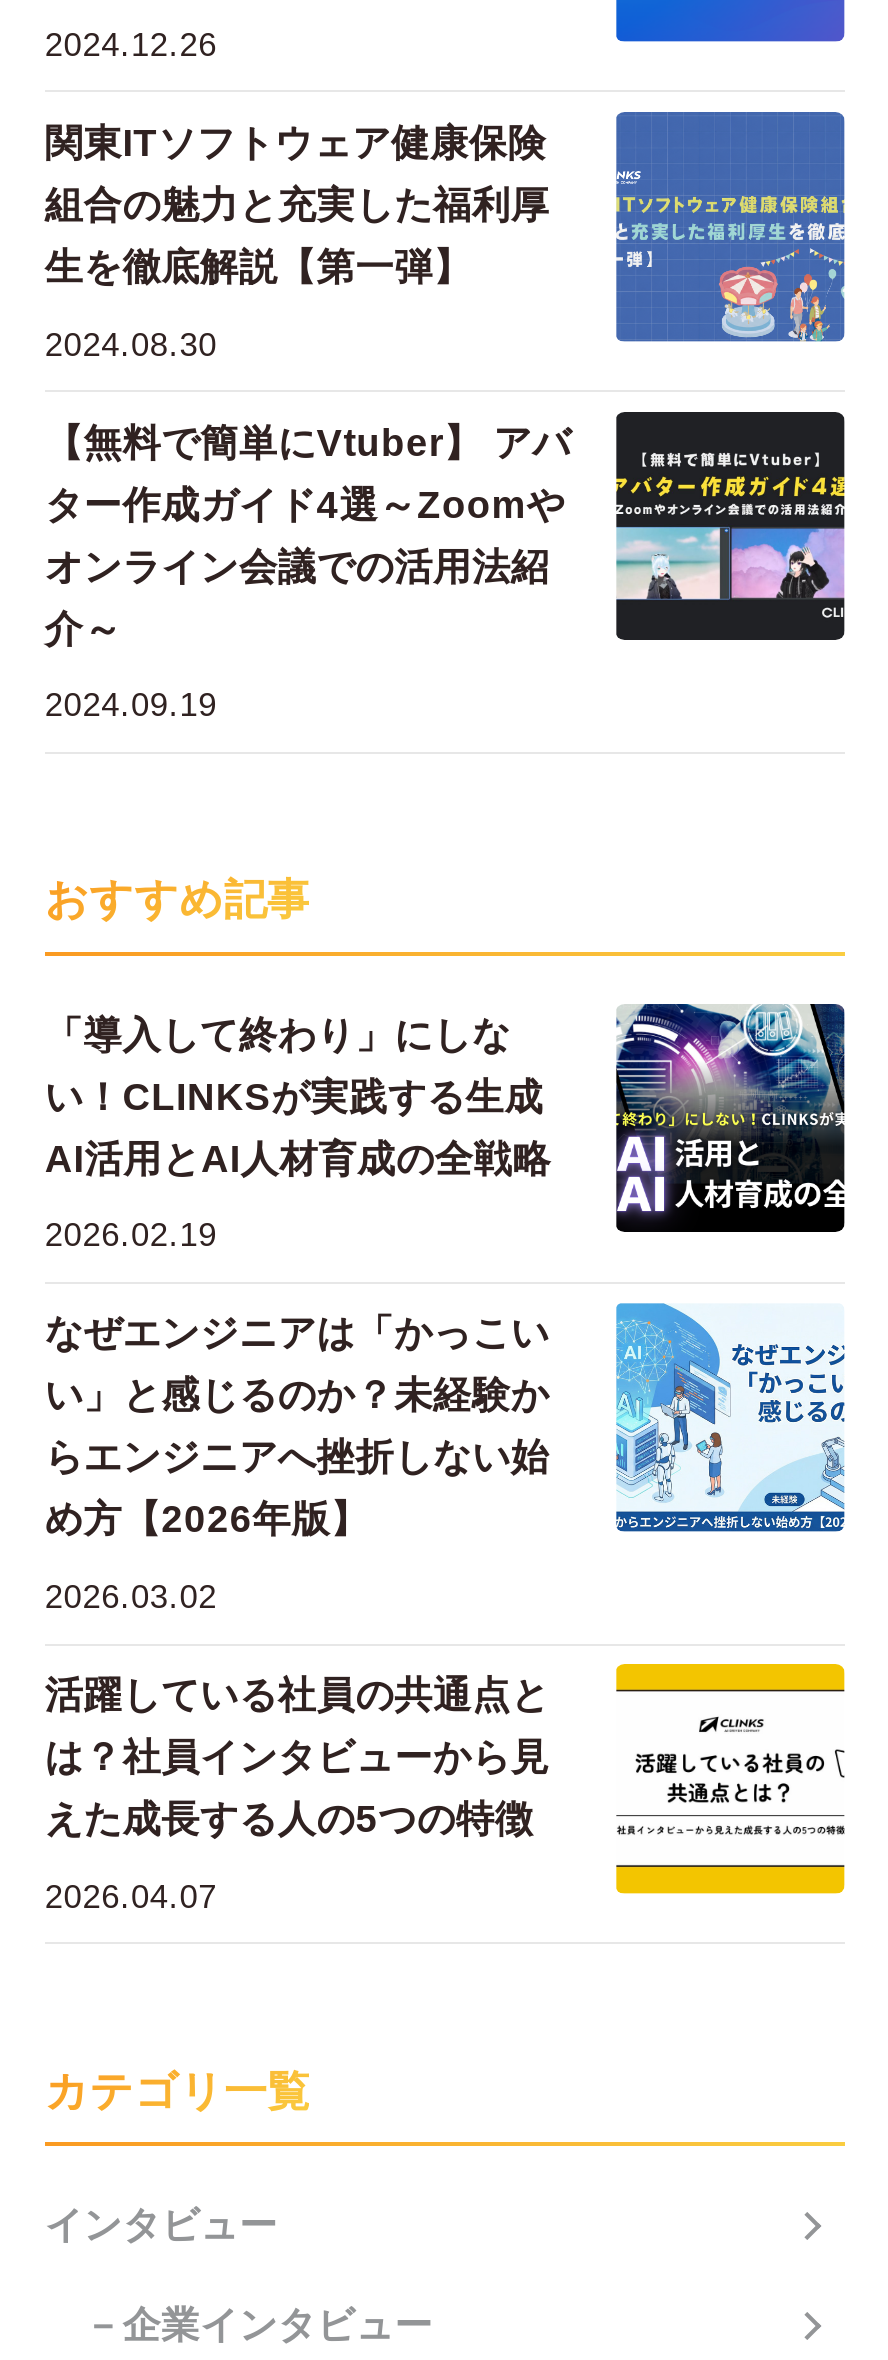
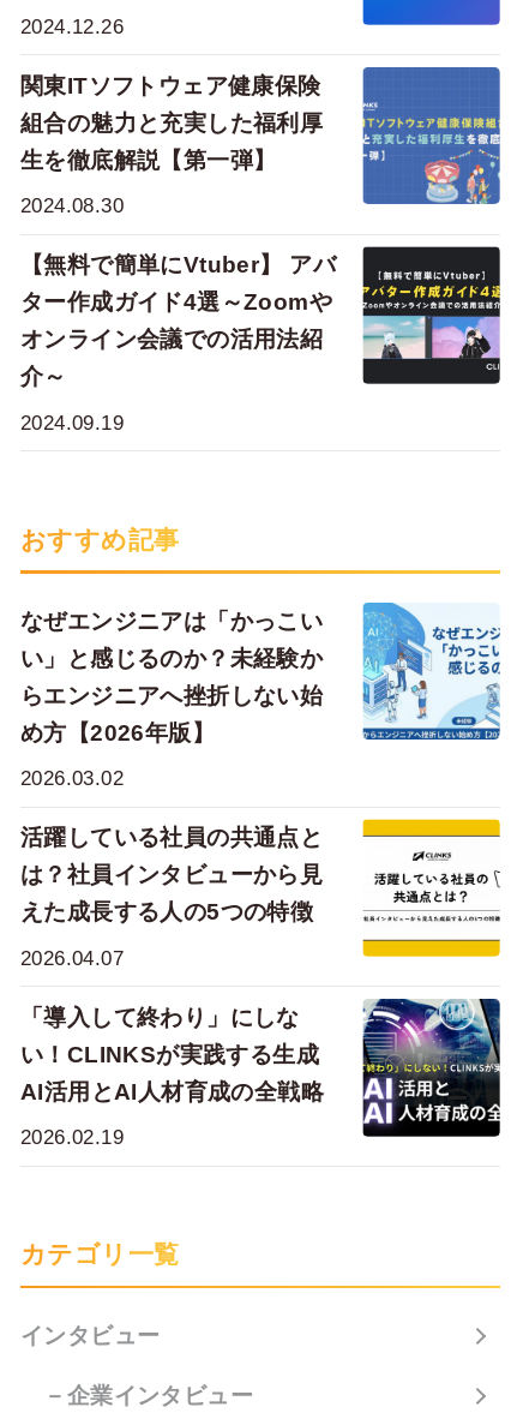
moved [45,1002,847,1254] -> [20,998,501,1149]: [image] | 「導入して終わり」にしな | い！CLINKSが実践する生成 | AI活用とAI人材育成の全戦略 | 2026.02.19
moved [45,1308,849,1915] -> [20,605,503,970]: [image] | なぜエンジニアは「かっこい | い」と感じるのか？未経験か | ... | えた成長する人の5つの特徴 | 2026.04.07

